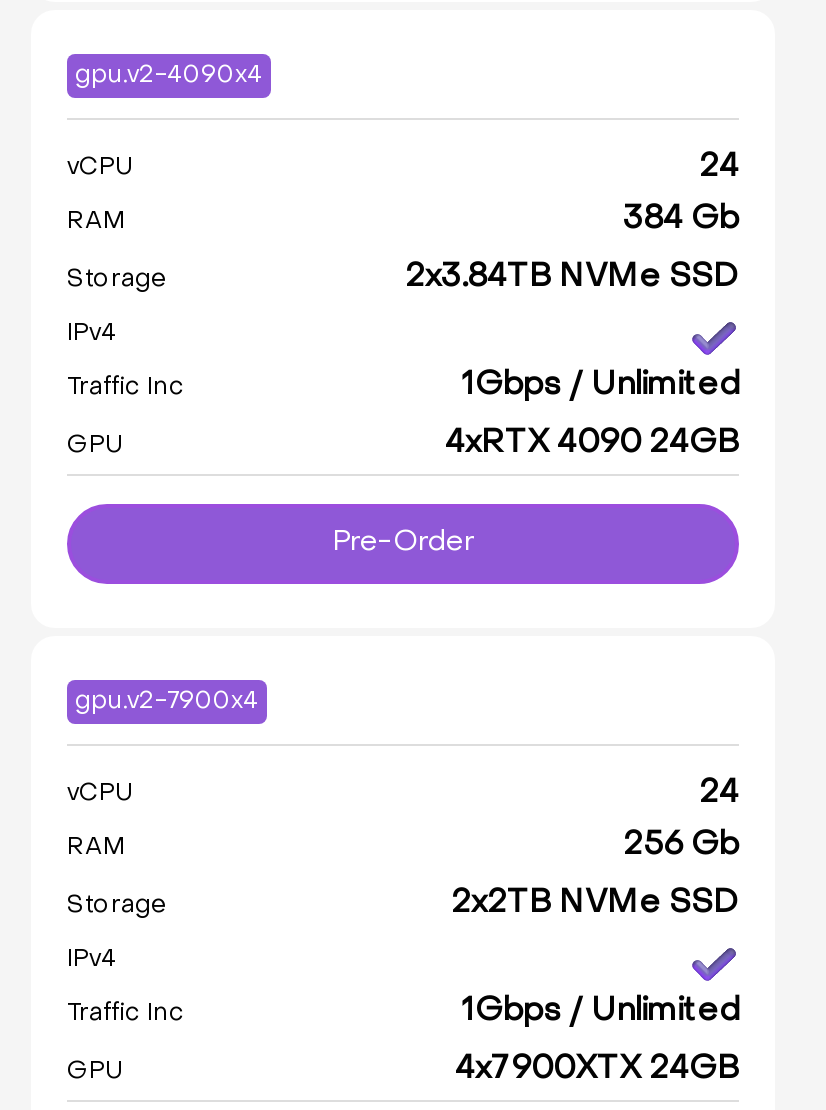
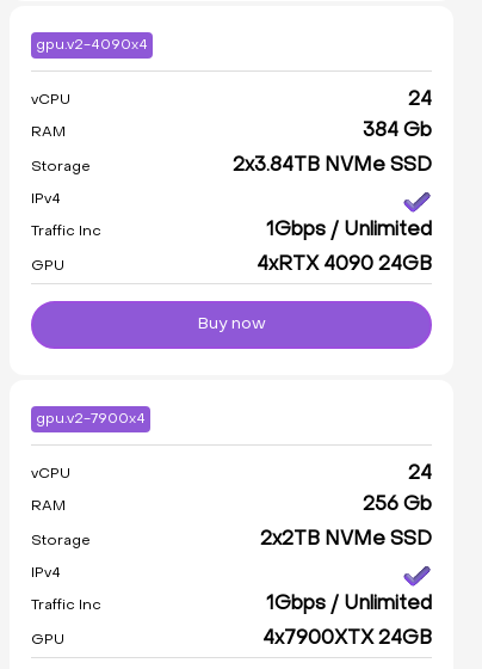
[332,530,474,556] Pre-Order -> [197,317,265,332] Buy now

